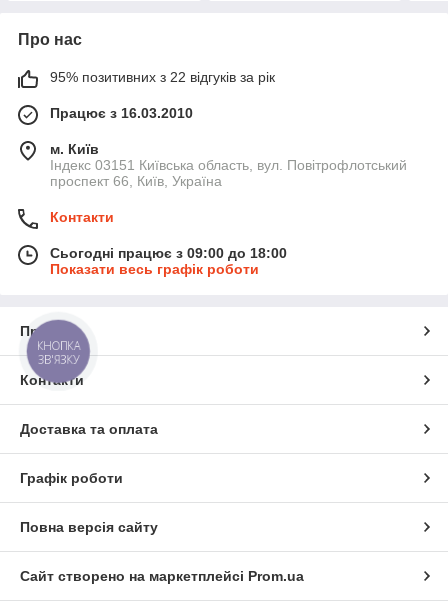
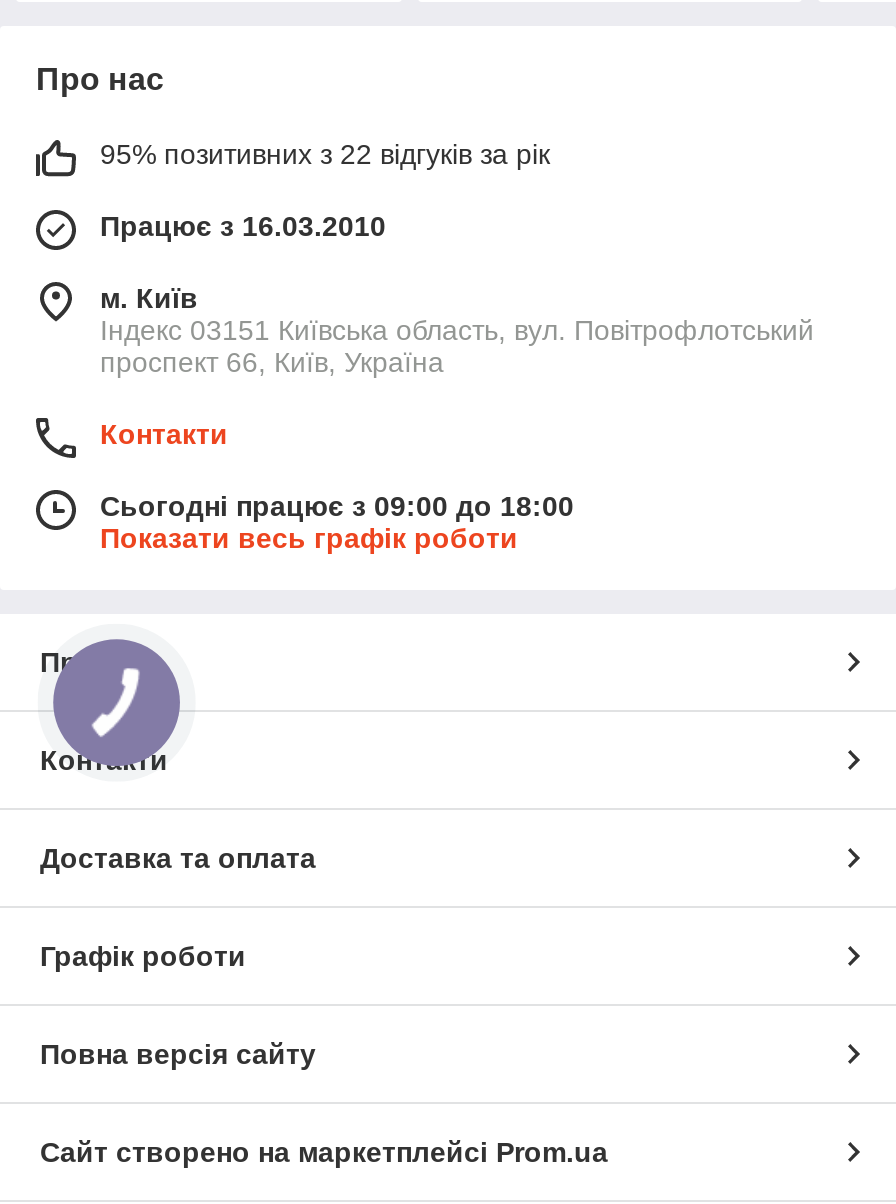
[37,338,80,367] КНОПКА | ЗВ'ЯЗКУ -> none

